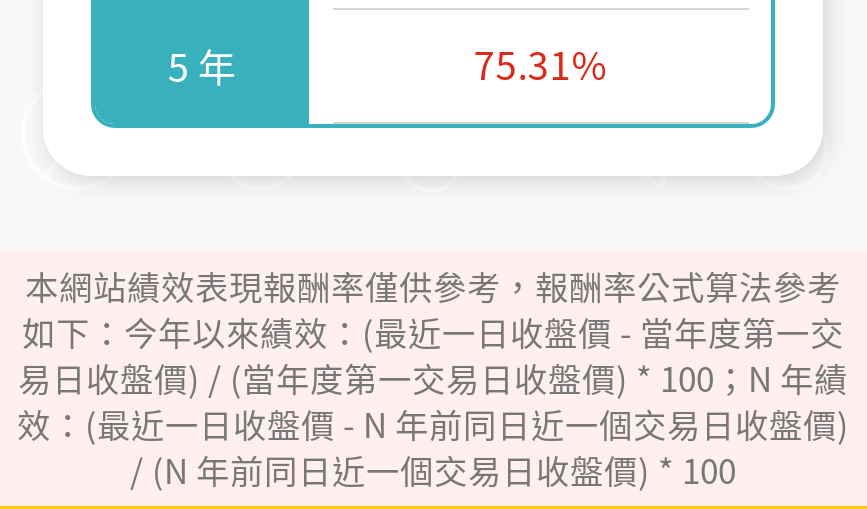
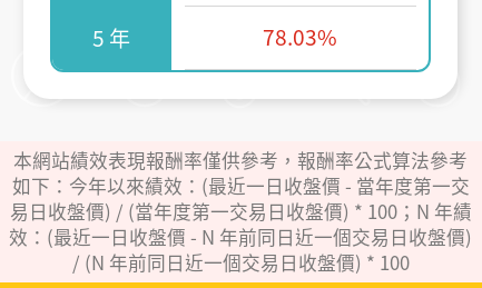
[473,37,607,93] 75.31% -> [263,22,338,53] 78.03%

